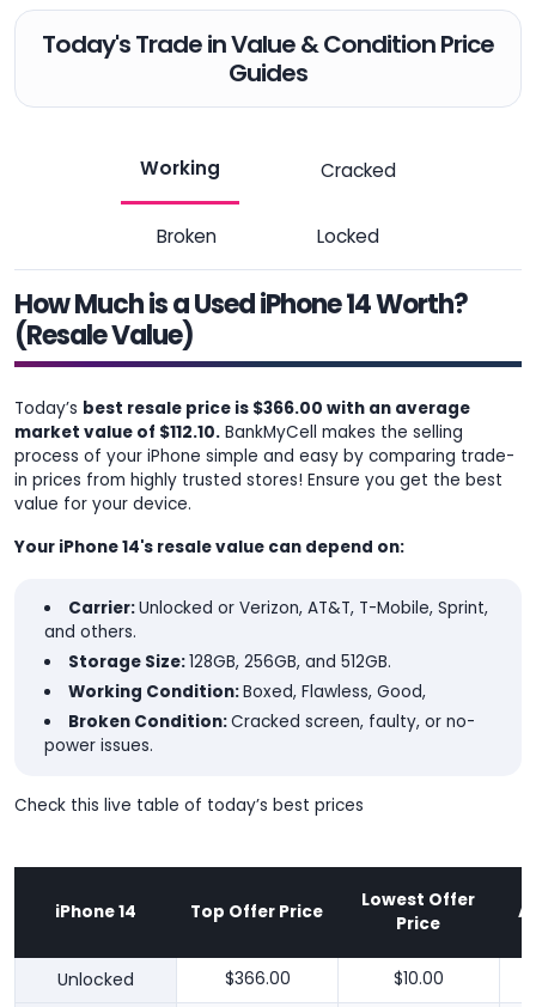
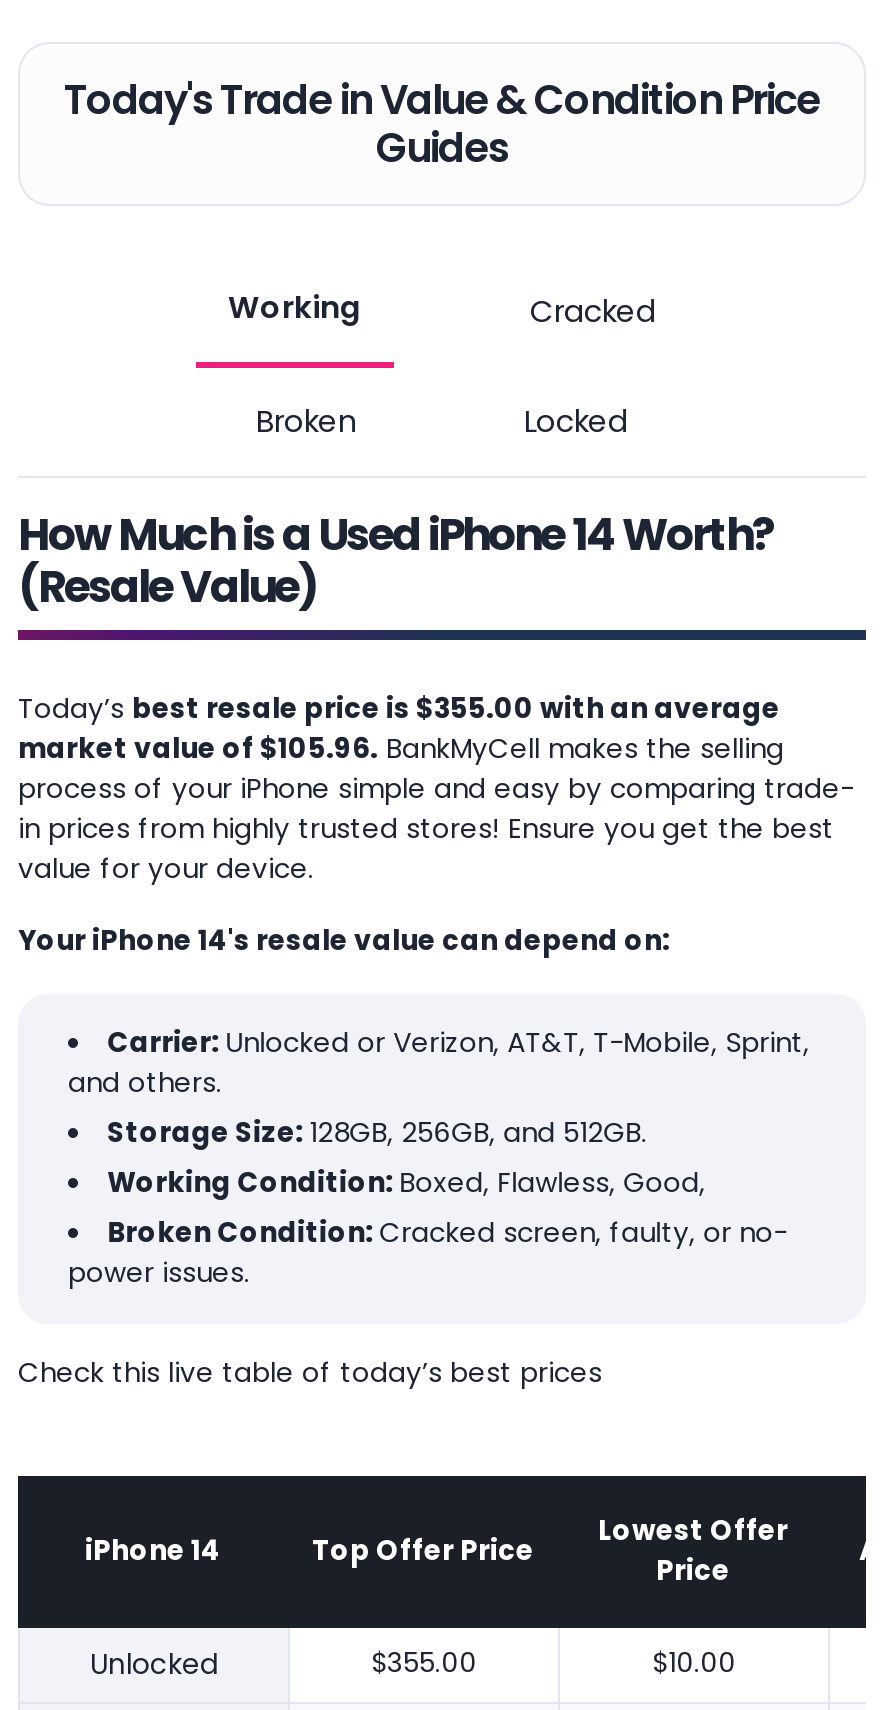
[14,397,470,420] Today’s best resale price is $366.00 with an average -> [18,690,780,728] Today’s best resale price is $355.00 with an average
[14,421,463,444] market value of $112.10. BankMyCell makes the selling -> [18,730,784,768] market value of $105.96. BankMyCell makes the selling
[224,968,290,990] $366.00 -> [371,1644,477,1682] $355.00

